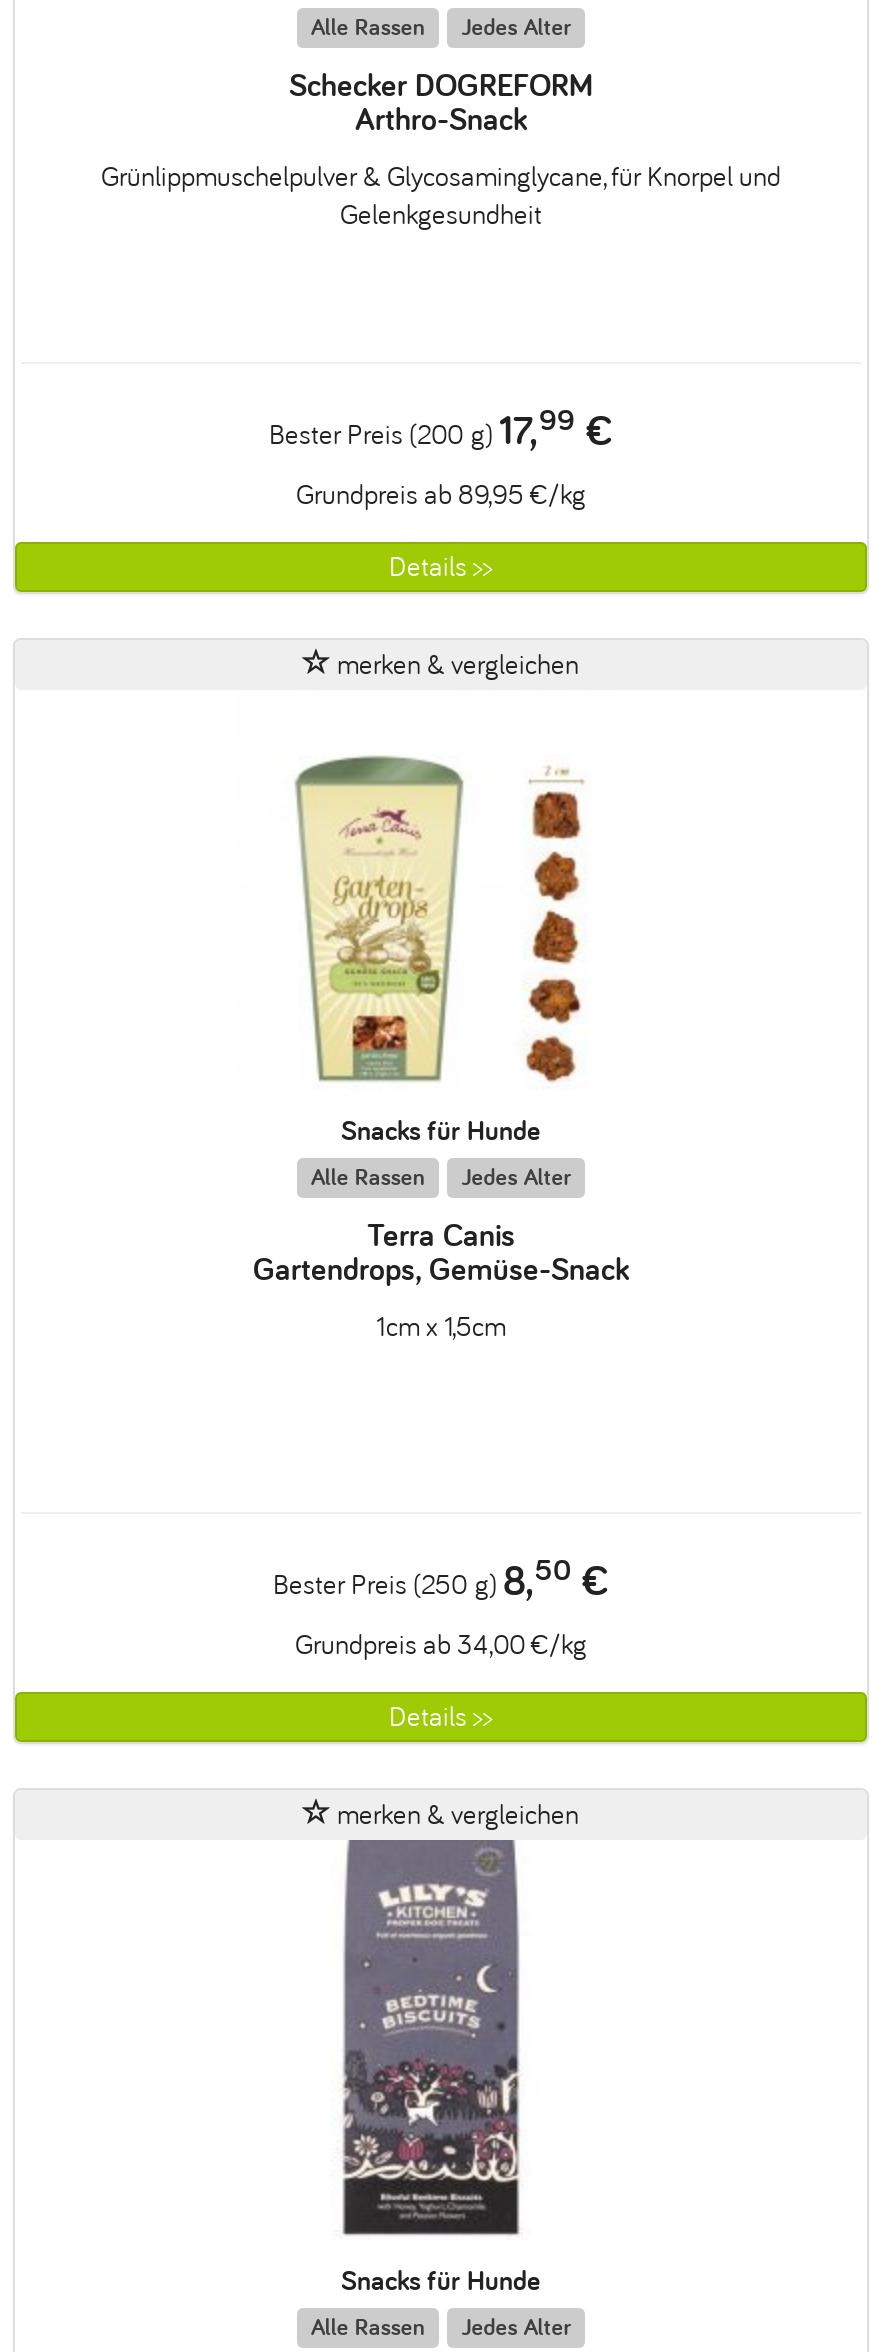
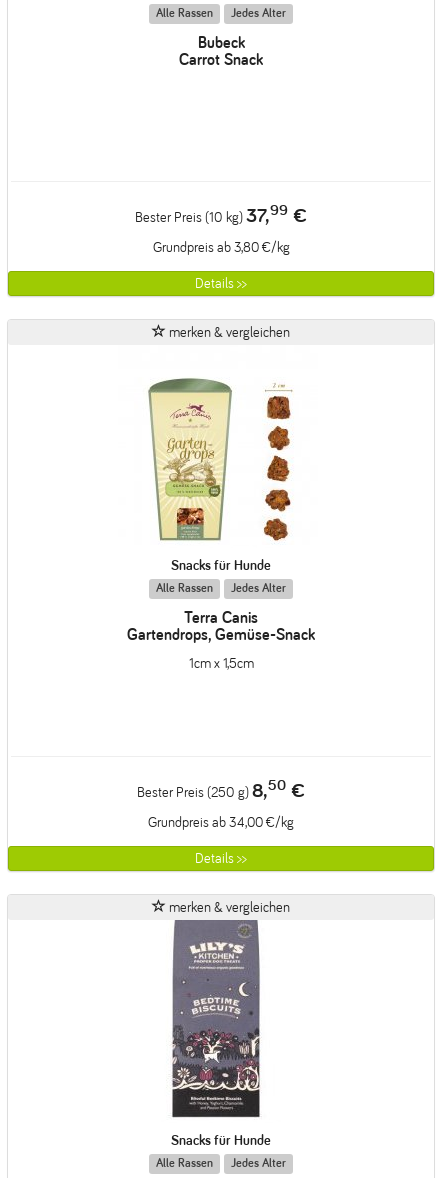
[101,68,781,230] Schecker DOGREFORM | Arthro-Snack | Grünlippmuschelpulver & Glycosaminglycane, für Knorpel und | Gelenkgesundheit -> [179,34,263,68] Bubeck | Carrot Snack
[269,403,613,510] Bester Preis (200 g)17,99 € | Grundpreis ab 89,95 €/kg -> [135,201,307,255] Bester Preis (10 kg)37,99 € | Grundpreis ab 3,80 €/kg

